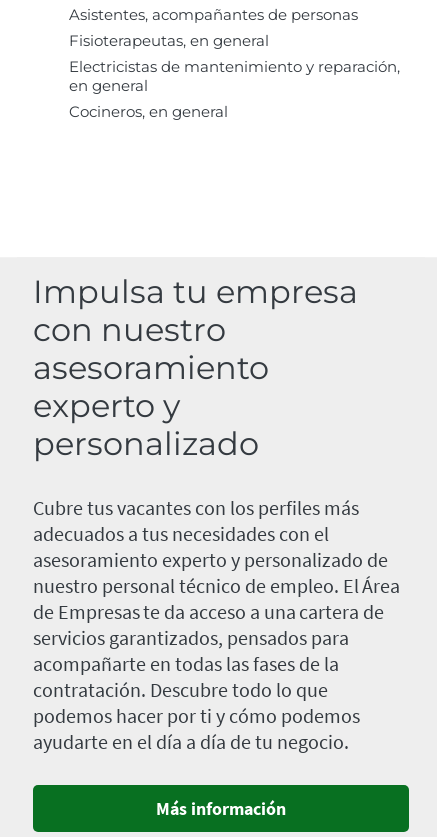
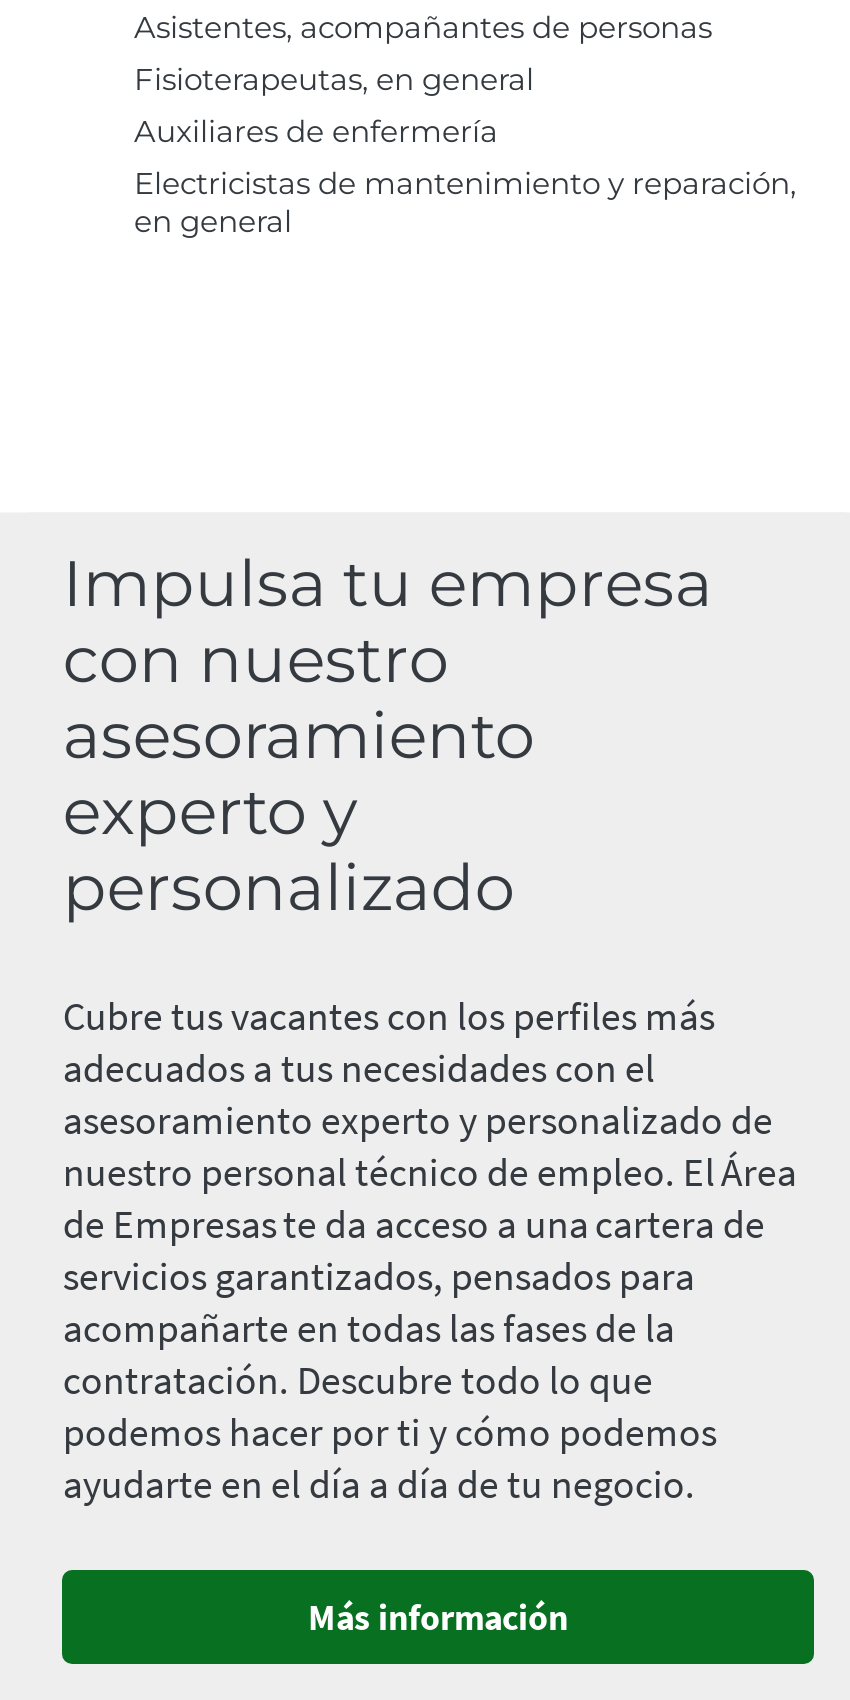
none -> [134,112,498,150] Auxiliares de enfermería
moved [69,57,400,95] -> [134,164,796,240]: Electricistas de mantenimiento y reparación, | en general
[69,102,228,121] Cocineros, en general -> none

